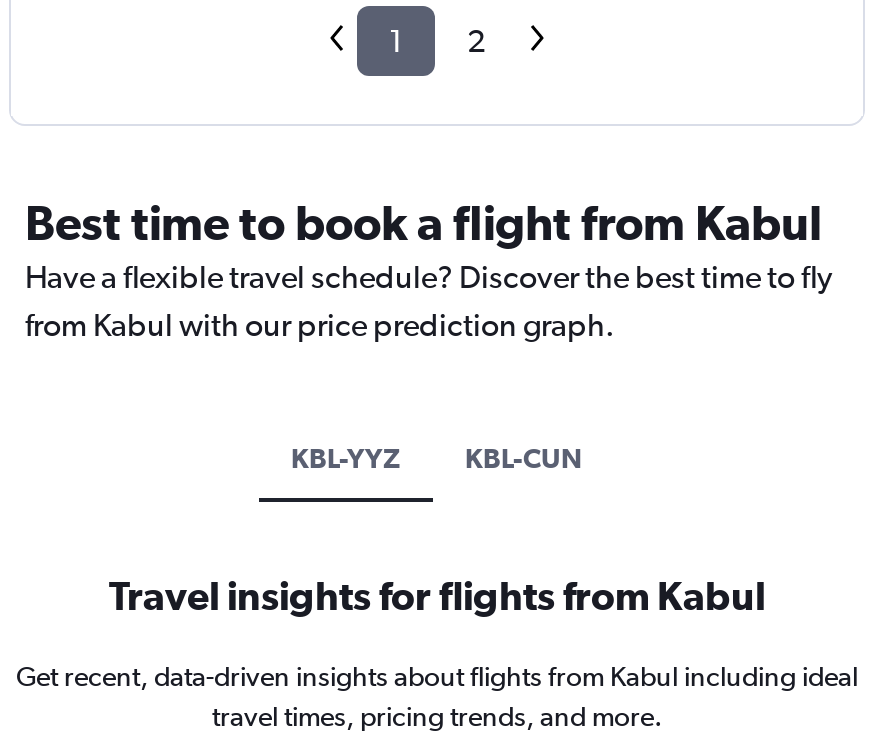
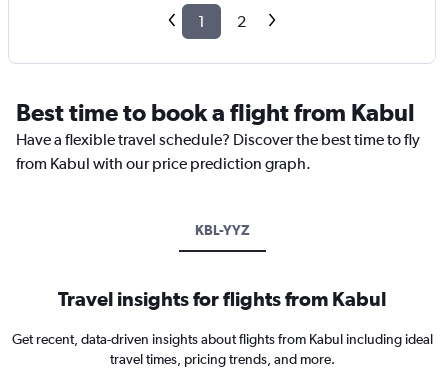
[465,442,583,474] KBL-CUN -> none

